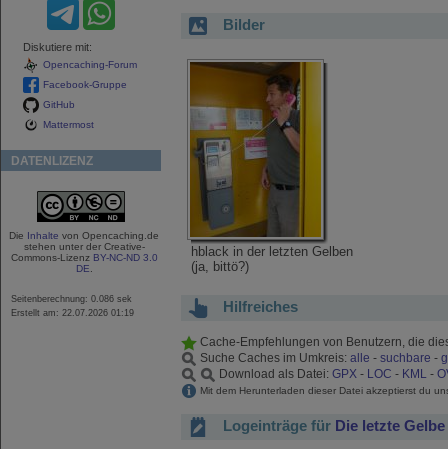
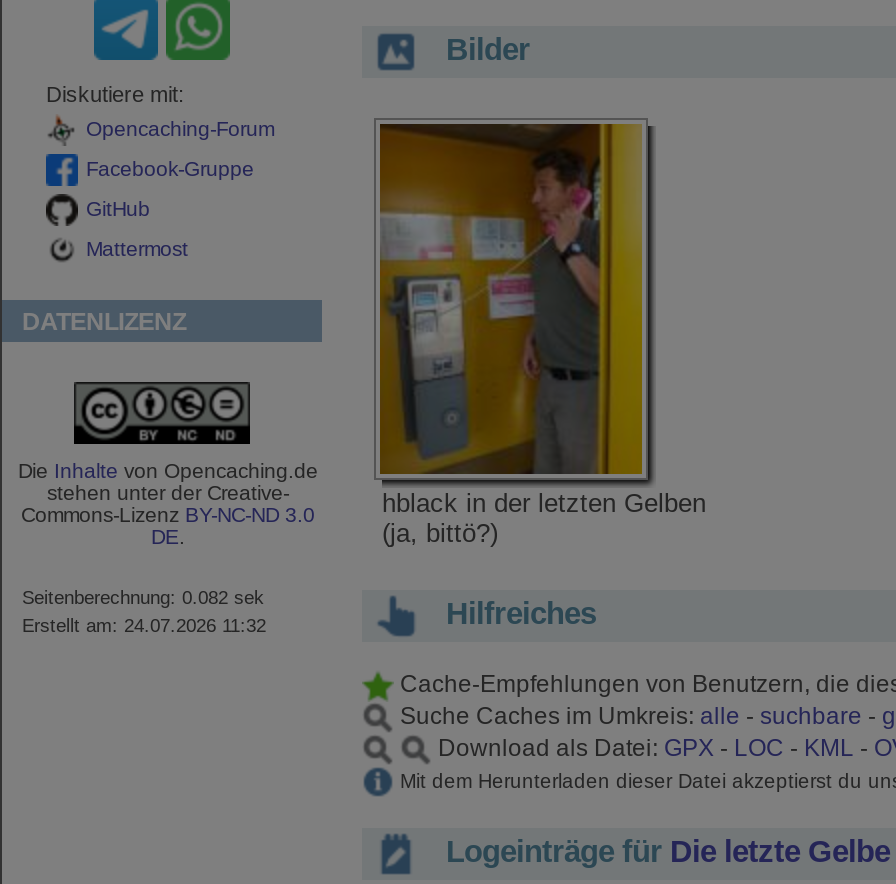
[11,293,132,304] Seitenberechnung: 0.086 sek -> [22,587,264,609] Seitenberechnung: 0.082 sek
[11,307,134,318] Erstellt am: 22.07.2026 01:19 -> [22,615,266,637] Erstellt am: 24.07.2026 11:32

